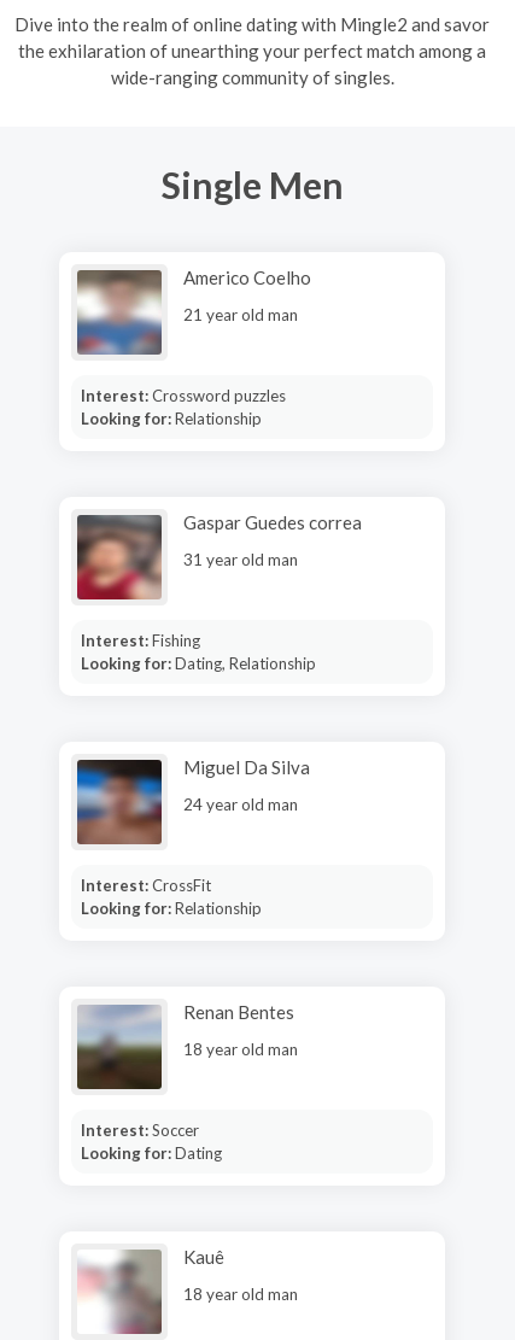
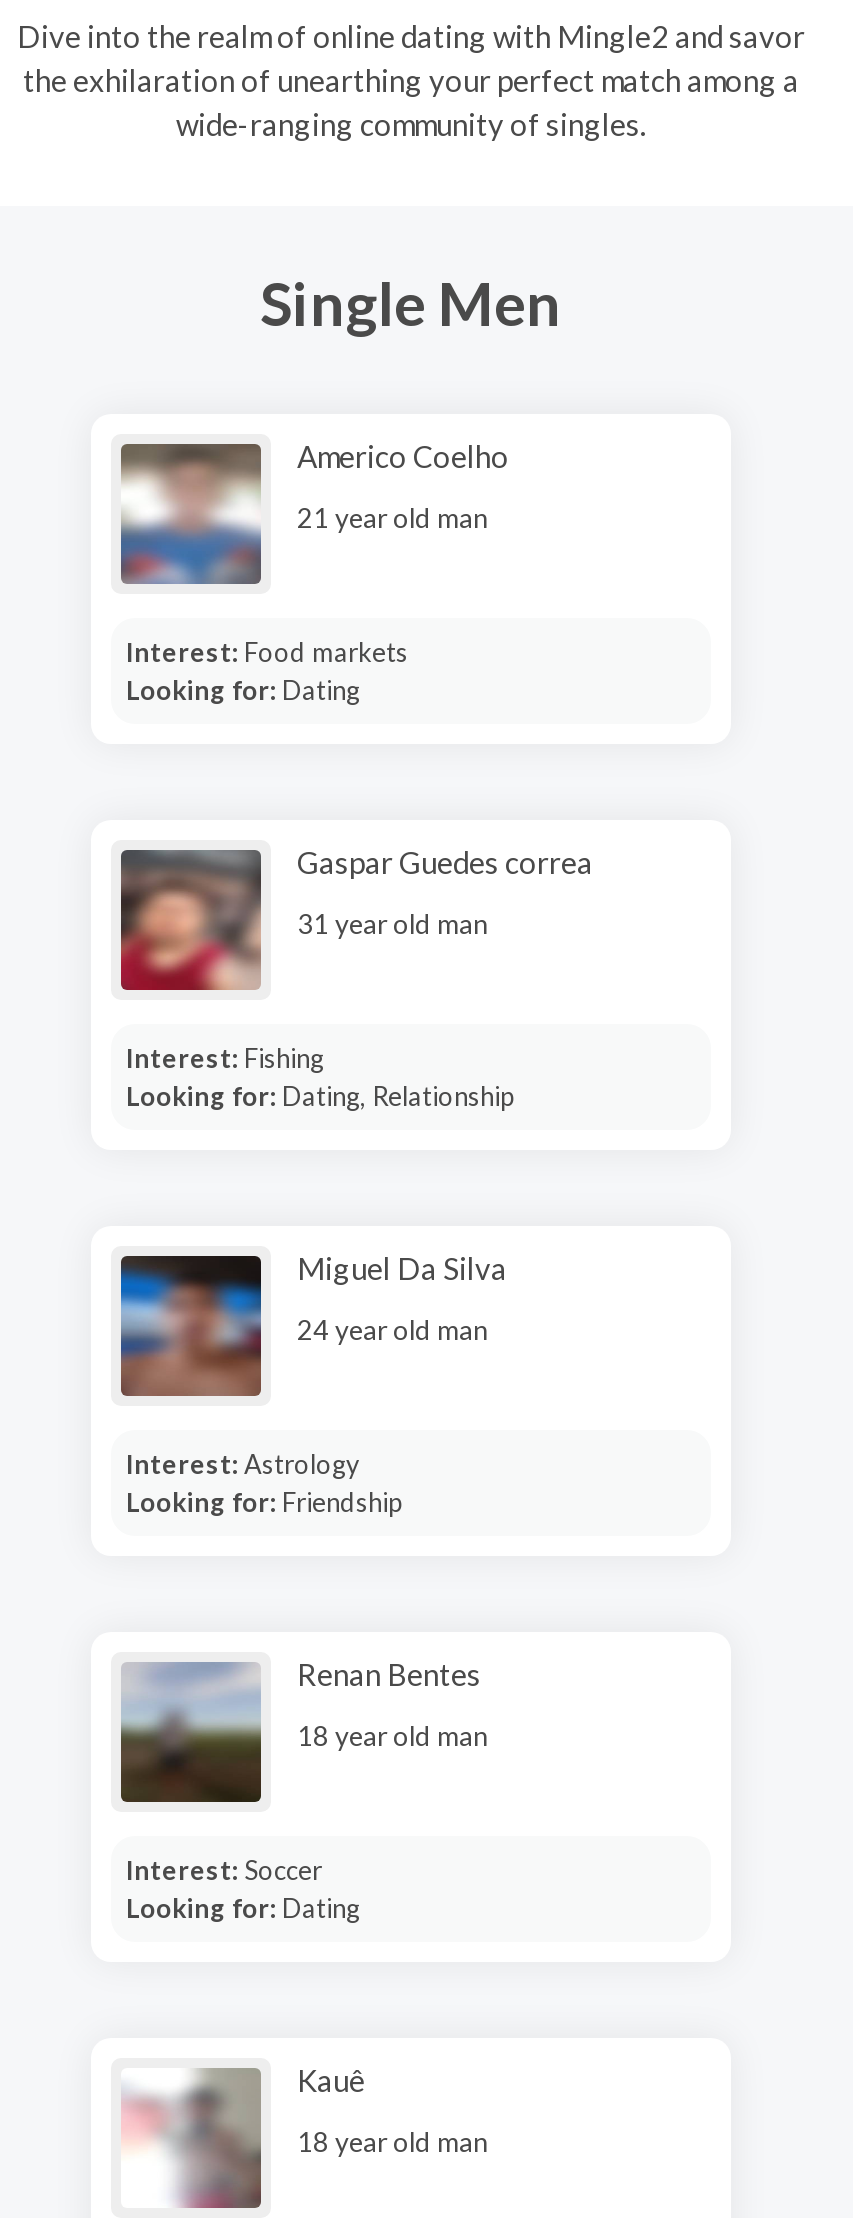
[80,385,285,405] Interest: Crossword puzzles -> [126,635,408,667] Interest: Food markets
[80,408,261,428] Looking for: Relationship -> [126,673,360,705] Looking for: Dating
[80,875,210,894] Interest: CrossFit -> [126,1447,360,1479] Interest: Astrology
[80,898,261,917] Looking for: Relationship -> [126,1485,404,1517] Looking for: Friendship

